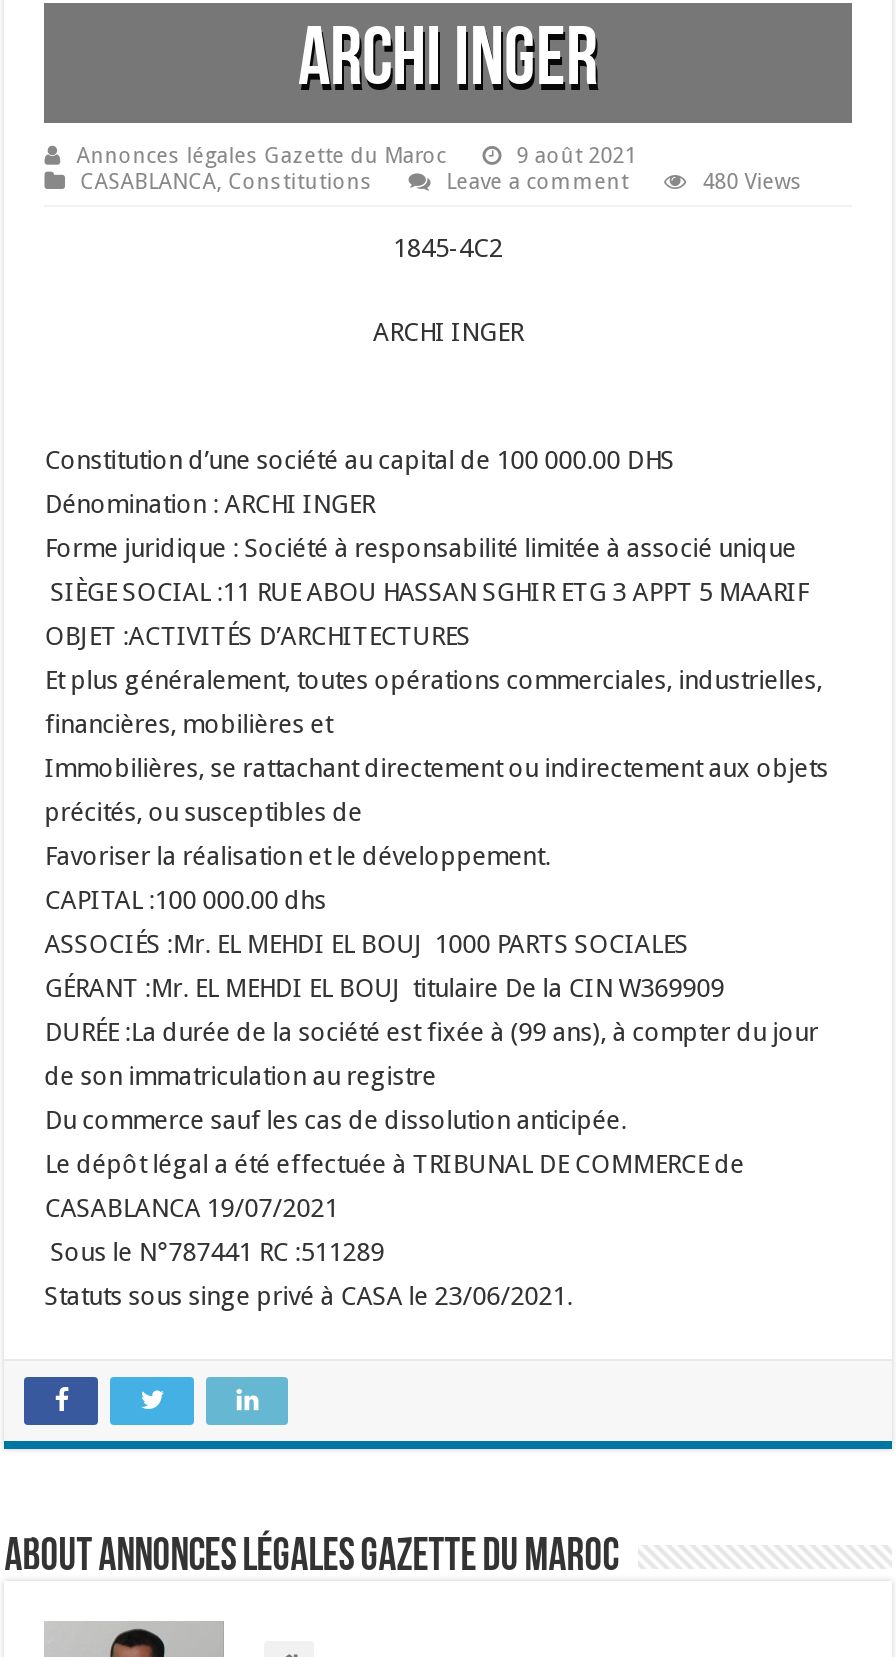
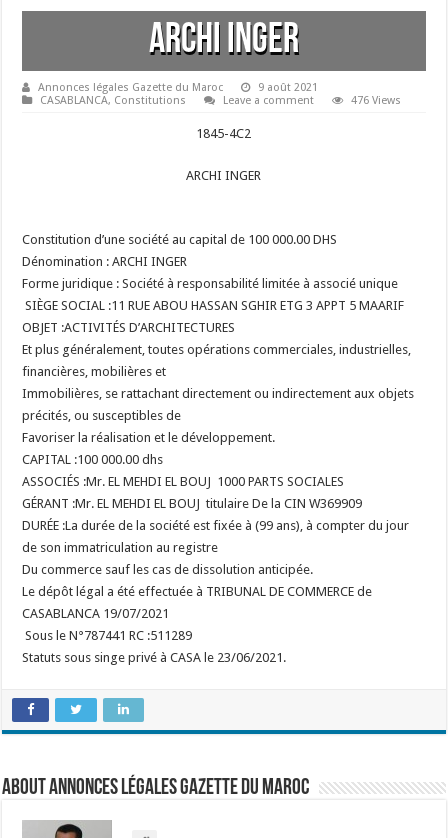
[702,169,802,195] 480 Views -> [351,94,401,107] 476 Views

